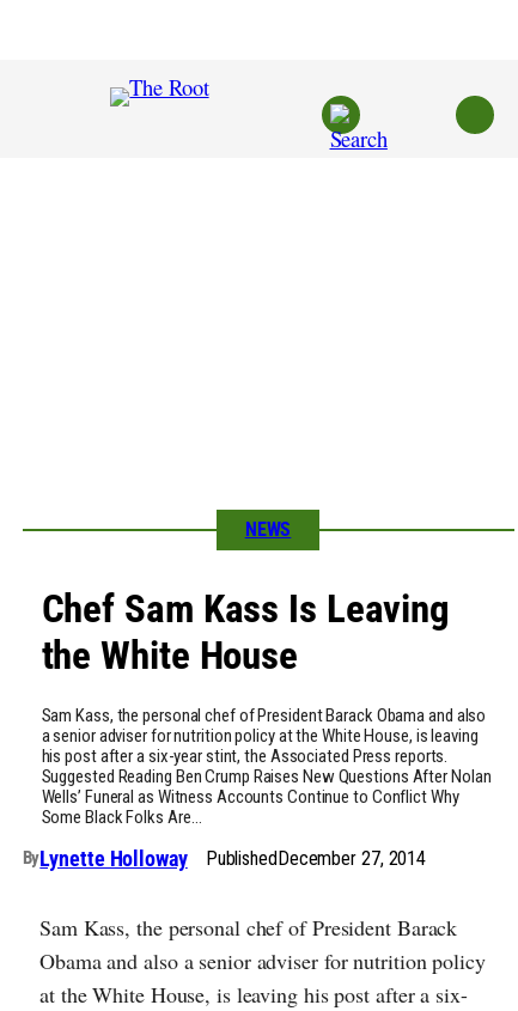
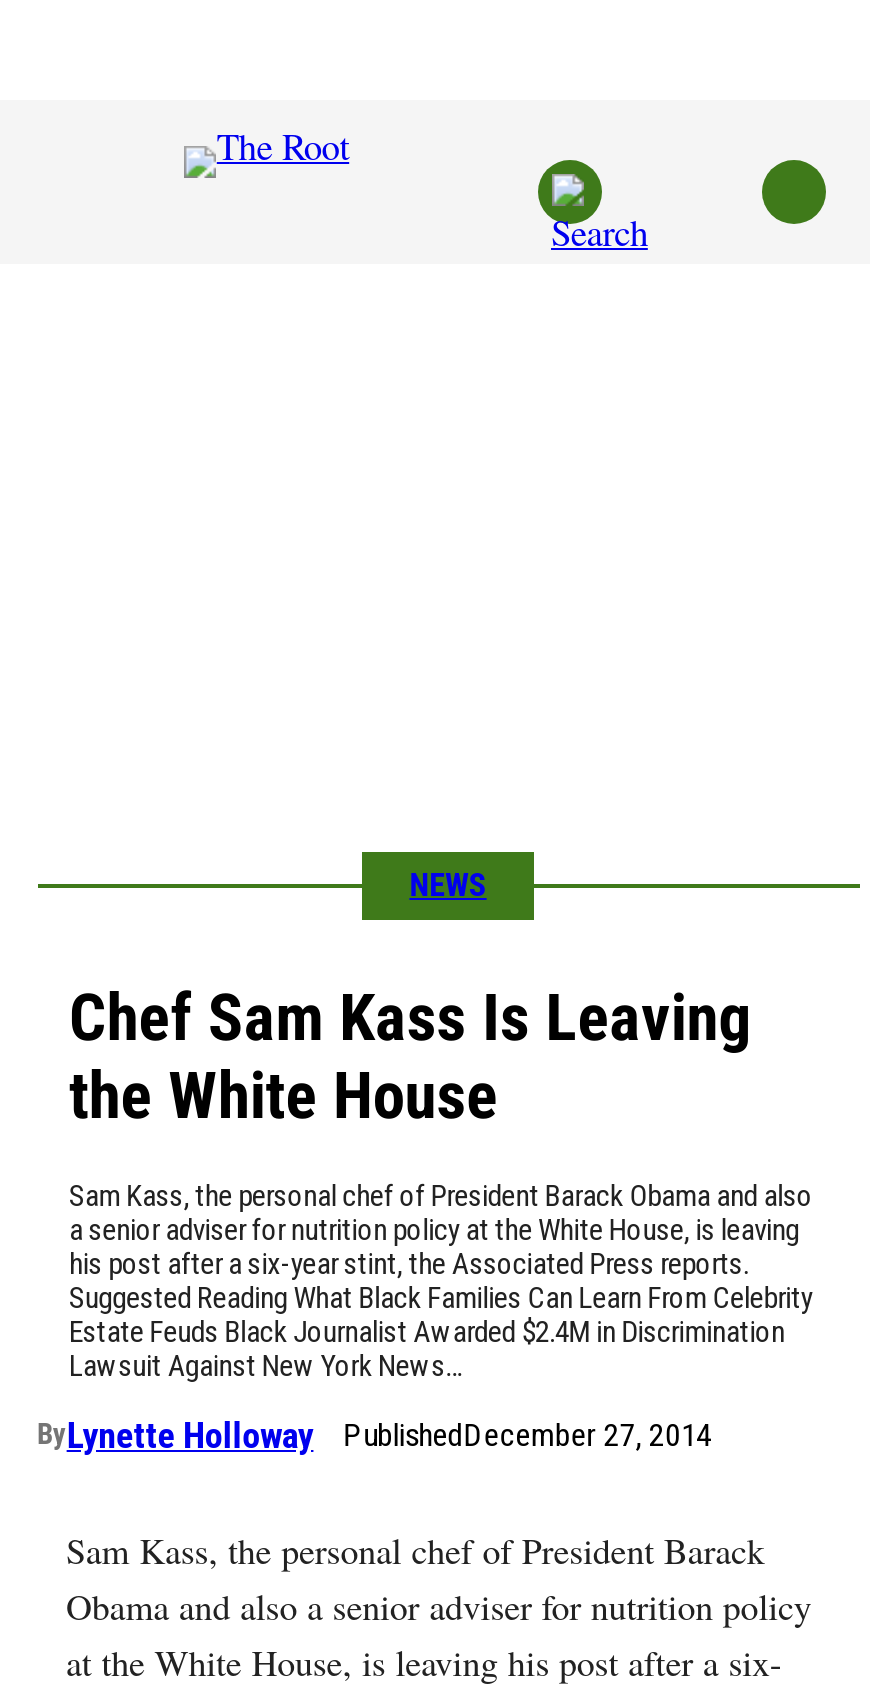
[41,766,491,828] Suggested Reading Ben Crump Raises New Questions After Nolan | Wells’ Funeral as Witness Accounts Continue to Conflict Why | Some Black Folks Are… -> [69,1280,813,1384] Suggested Reading What Black Families Can Learn From Celebrity | Estate Feuds Black Journalist Awarded $2.4M in Discrimination | Lawsuit Against New York News…

